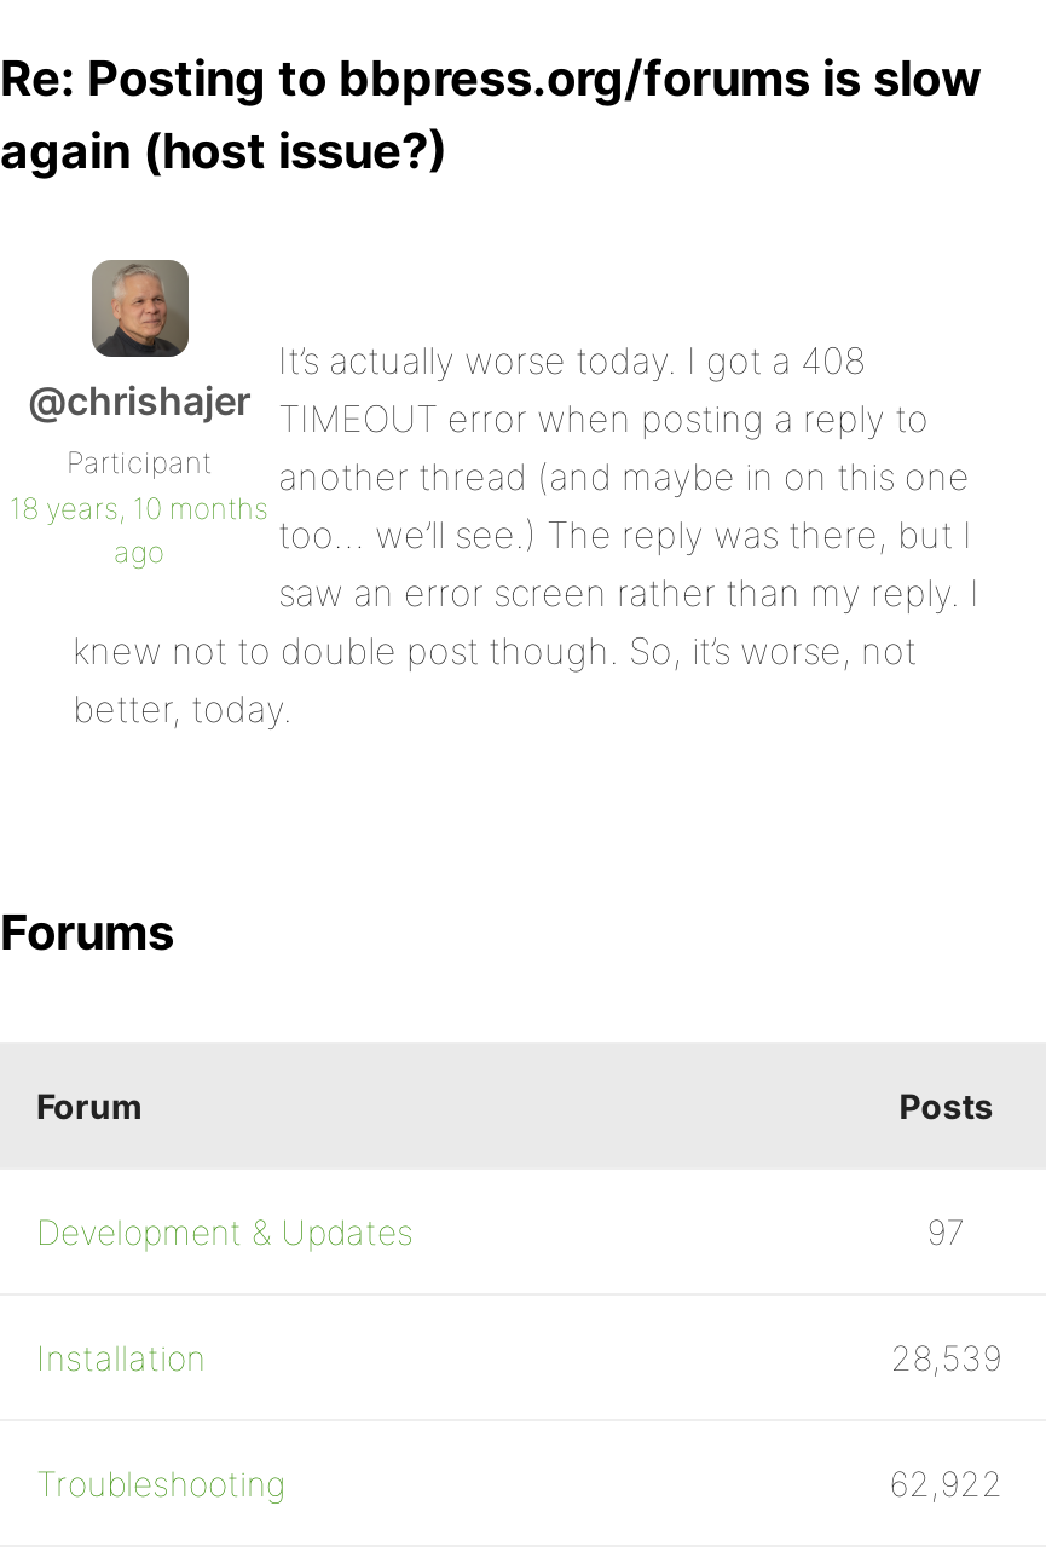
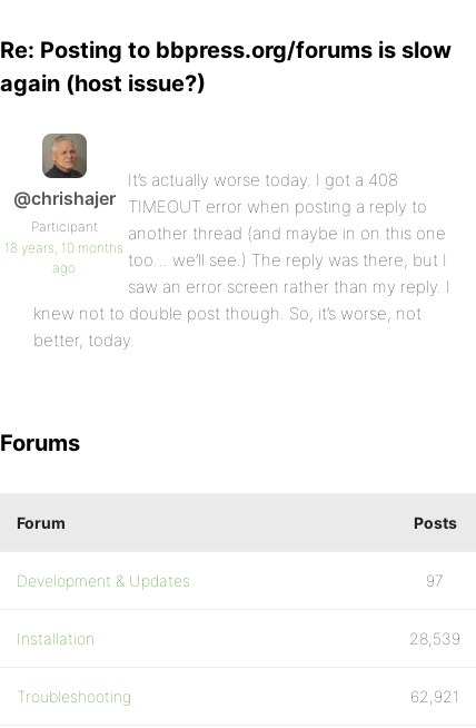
[889,1462,1003,1504] 62,922 -> [411,687,460,706] 62,921

